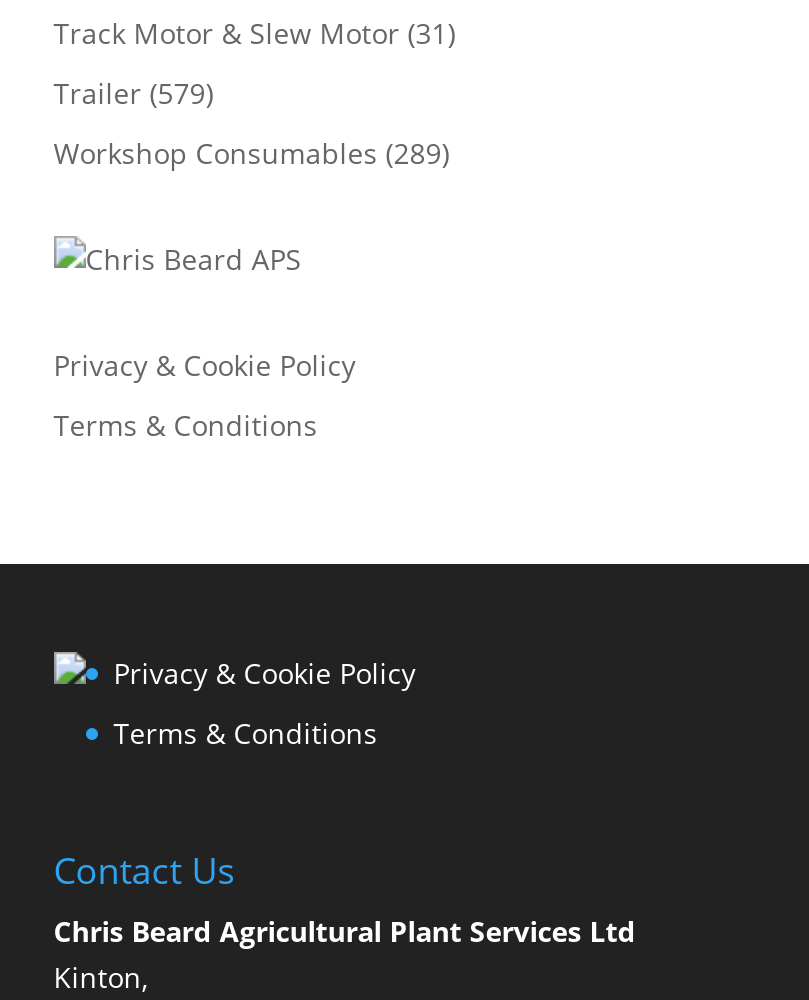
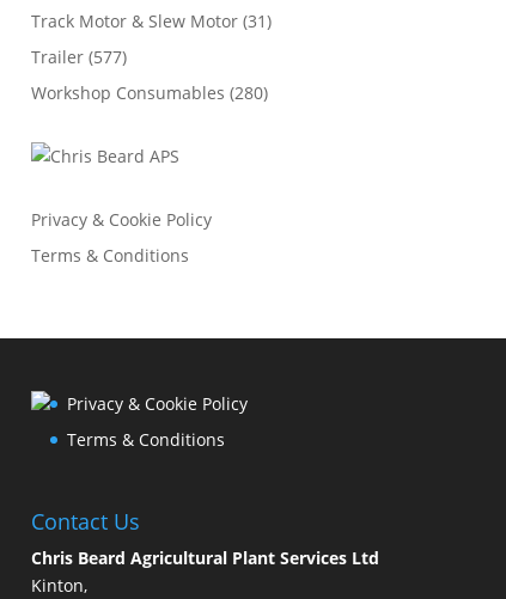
[54,73,214,111] Trailer (579) -> [31,45,127,68] Trailer (577)
[54,133,450,171] Workshop Consumables (289) -> [31,81,268,104] Workshop Consumables (280)

